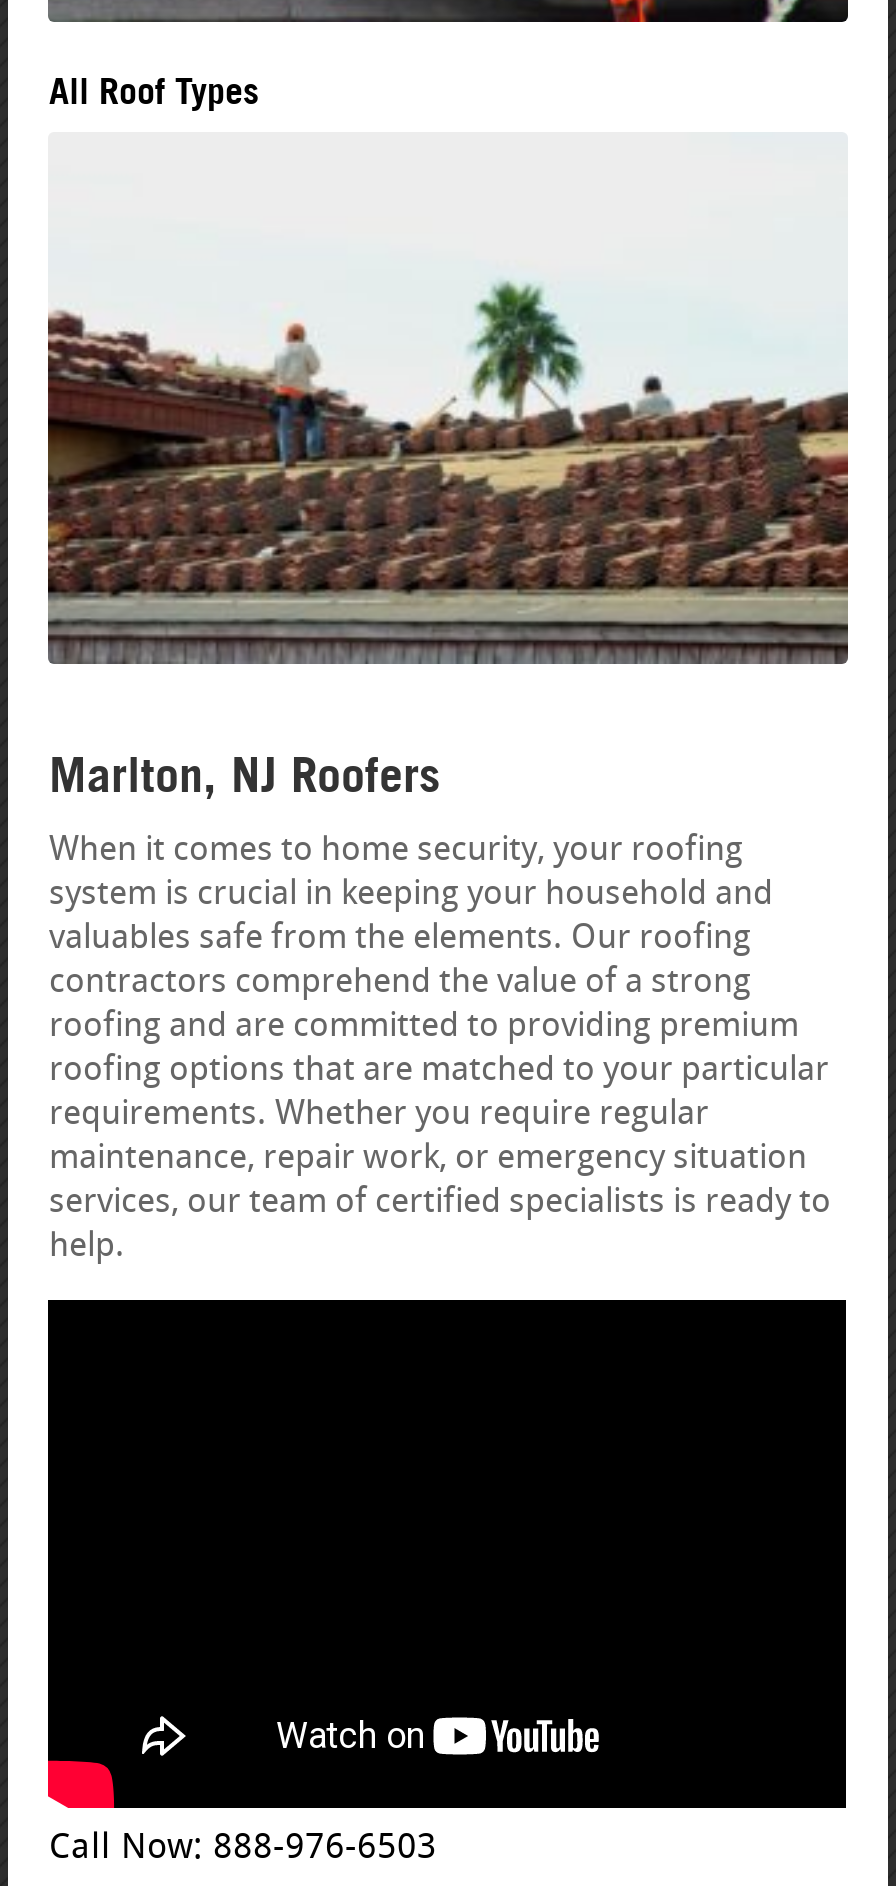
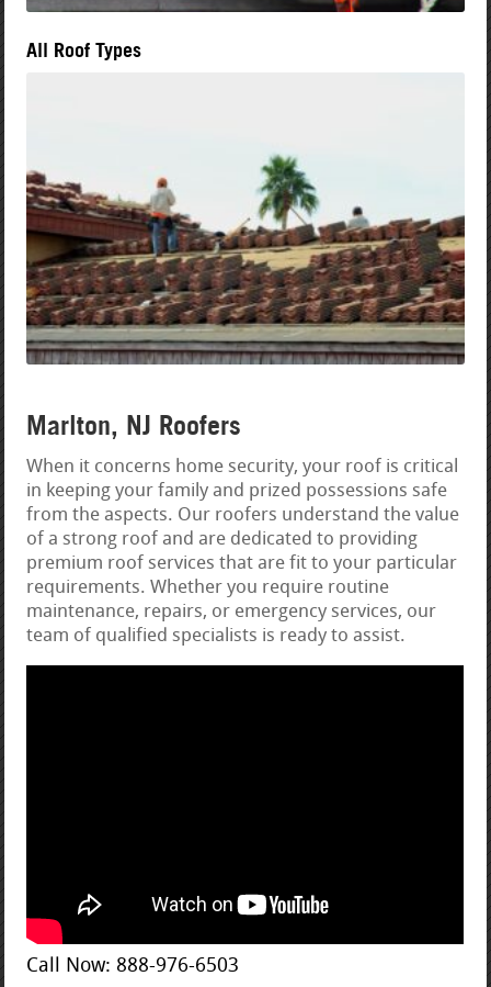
[49,834,831,1264] When it comes to home security, your roofing | system is crucial in keeping your household and | valuables safe from the elements. Our roofing | contractors comprehend the value of a strong | roofing and are committed to providing premium | roofing options that are matched to your particular | requirements. Whether you require regular | maintenance, repair work, or emergency situation | services, our team of certified specialists is ready to | help. -> [27,458,460,645] When it concerns home security, your roof is critical | in keeping your family and prized possessions safe | from the aspects. Our roofers understand the value | of a strong roof and are dedicated to providing | premium roof services that are fit to your particular | requirements. Whether you require routine | maintenance, repairs, or emergency services, our | team of qualified specialists is ready to assist.

